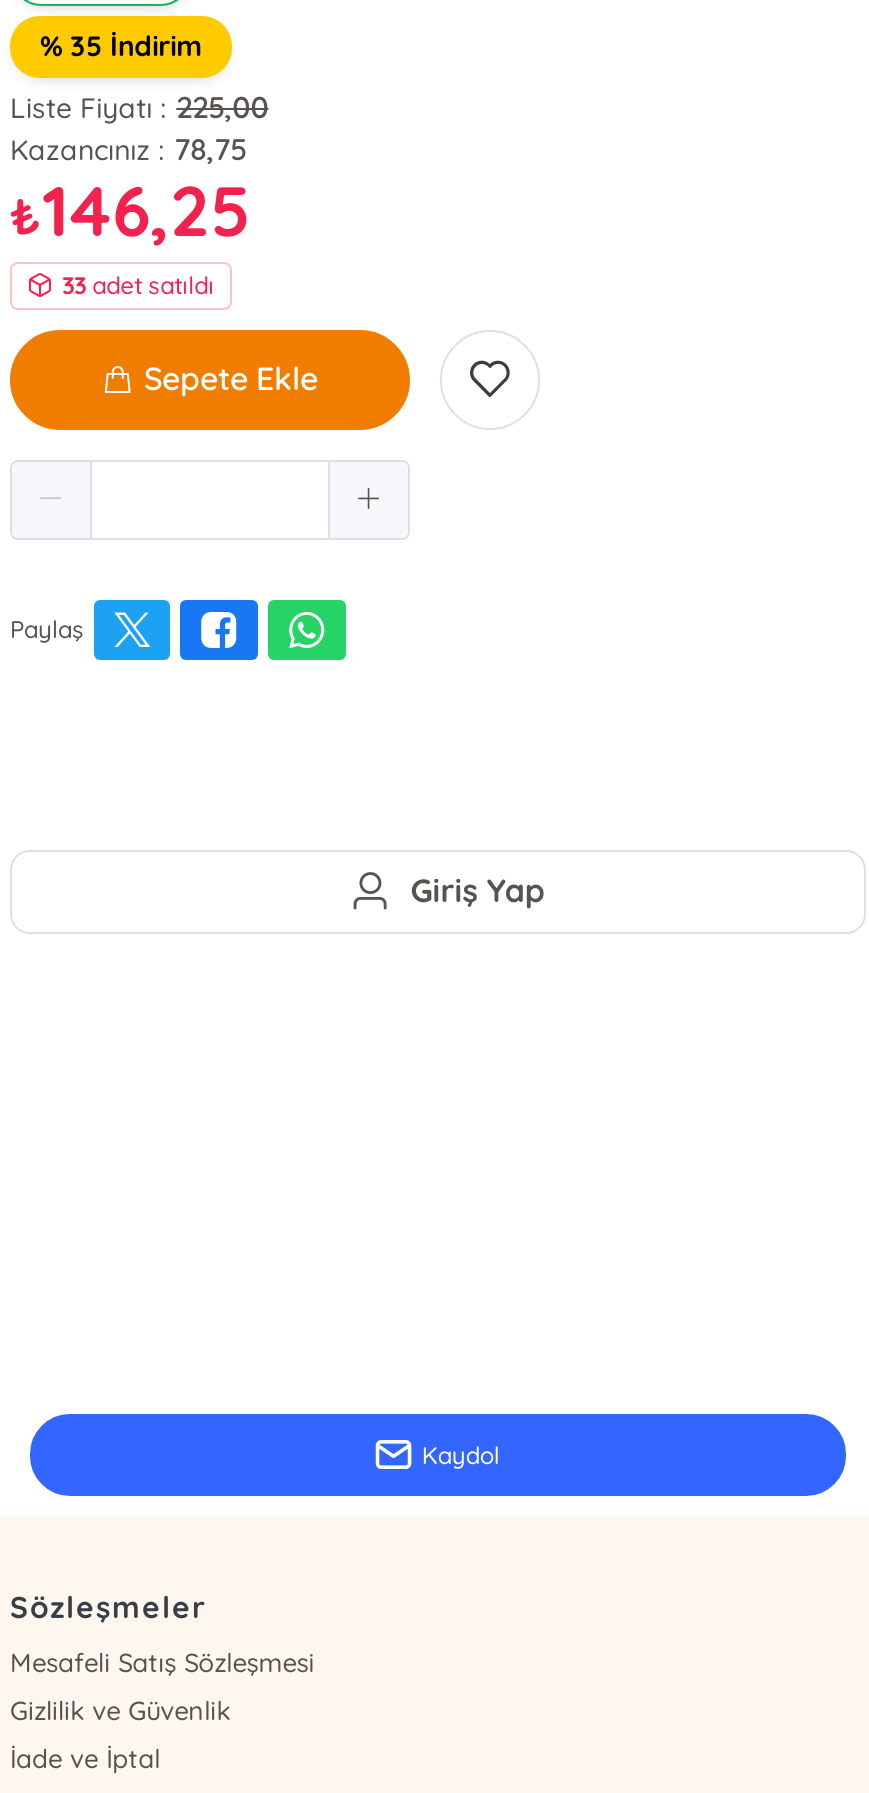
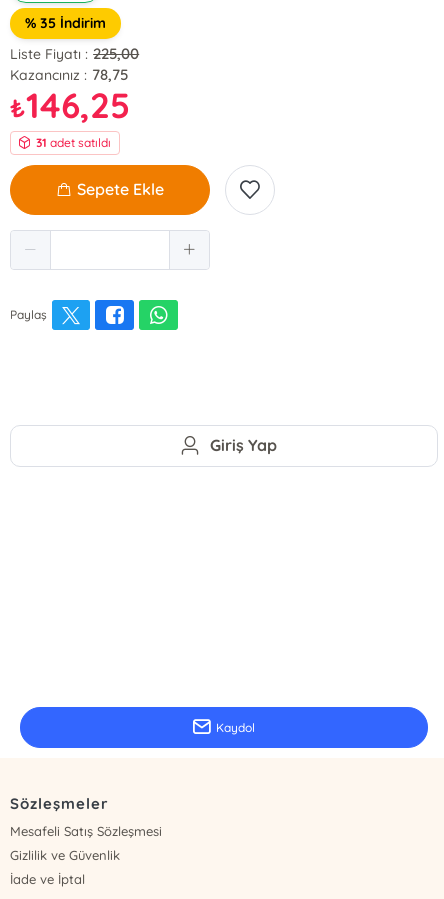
[62,270,214,300] 33 adet satıldı -> [36,135,111,150] 31 adet satıldı

